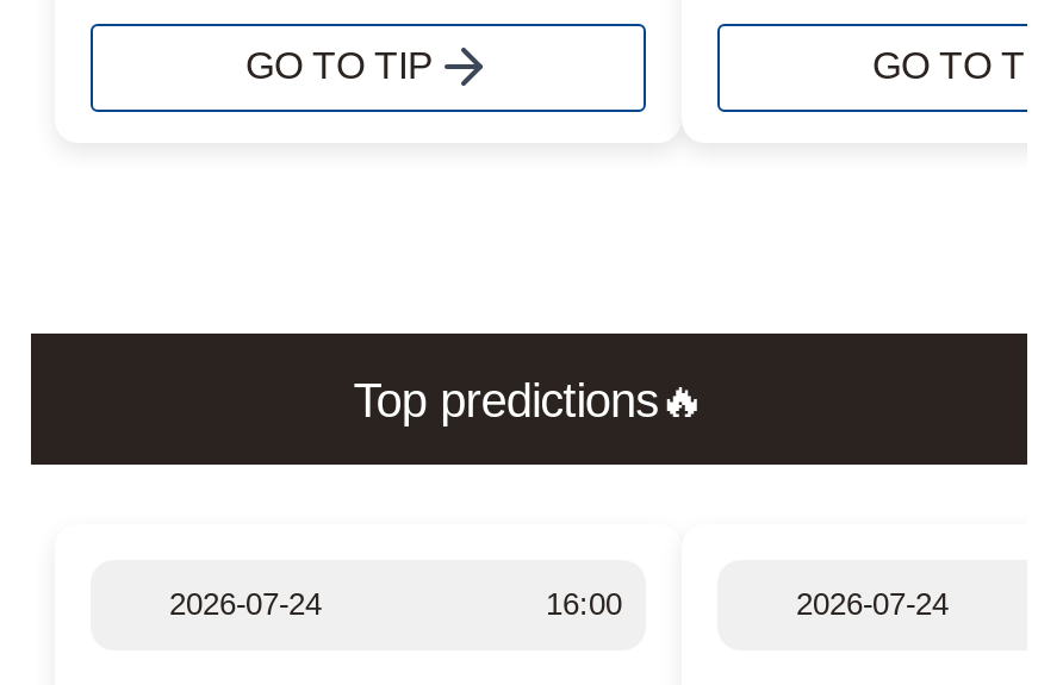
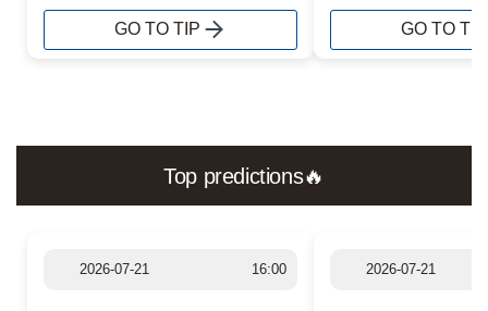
[169,586,322,622] 2026-07-24 -> [80,261,149,277] 2026-07-21
[796,586,949,622] 2026-07-24 -> [366,261,436,277] 2026-07-21

